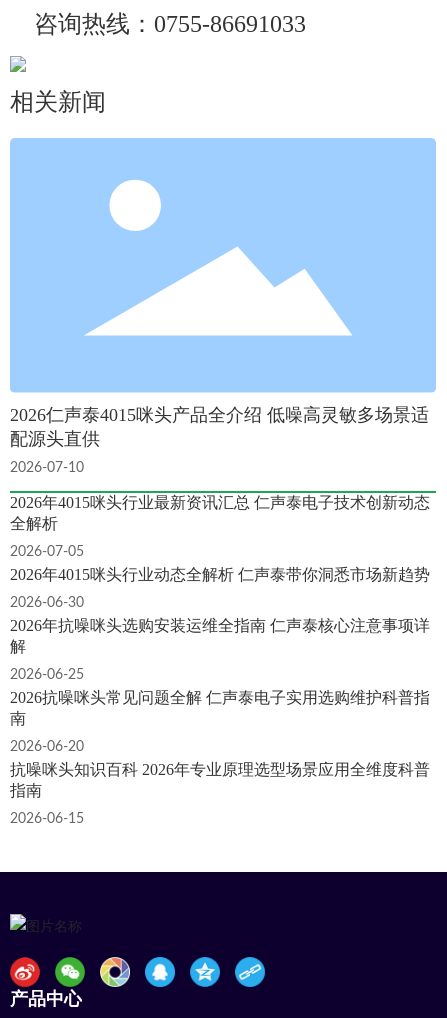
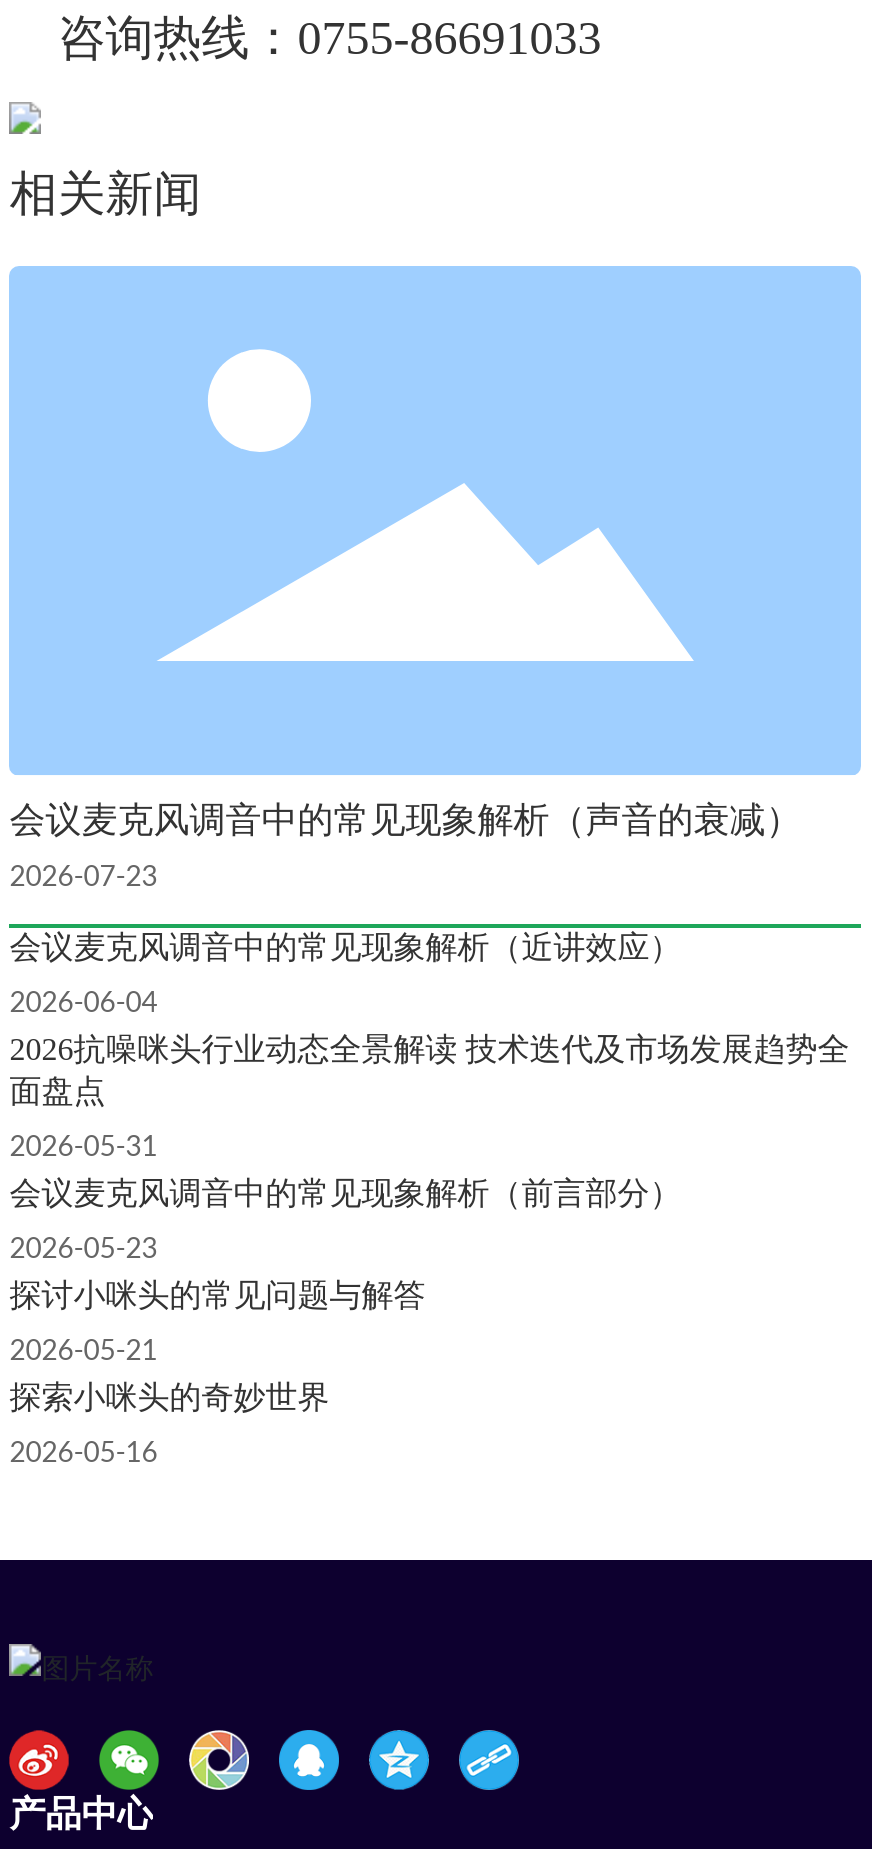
[10,405,429,449] 2026仁声泰4015咪头产品全介绍 低噪高灵敏多场景适 | 配源头直供 -> [9,800,801,840] 会议麦克风调音中的常见现象解析（声音的衰减）
[10,461,84,475] 2026-07-10 -> [9,864,157,892] 2026-07-23
[10,494,430,532] 2026年4015咪头行业最新资讯汇总 仁声泰电子技术创新动态 | 全解析 -> [9,930,681,964] 会议麦克风调音中的常见现象解析（近讲效应）
[10,545,430,583] 2026-07-05 | 2026年4015咪头行业动态全解析 仁声泰带你洞悉市场新趋势 -> [9,990,849,1108] 2026-06-04 | 2026抗噪咪头行业动态全景解读 技术迭代及市场发展趋势全 | 面盘点
[10,596,430,655] 2026-06-30 | 2026年抗噪咪头选购安装运维全指南 仁声泰核心注意事项详 | 解 -> [9,1134,681,1210] 2026-05-31 | 会议麦克风调音中的常见现象解析（前言部分）
[10,668,430,727] 2026-06-25 | 2026抗噪咪头常见问题全解 仁声泰电子实用选购维护科普指 | 南 -> [9,1236,425,1312] 2026-05-23 | 探讨小咪头的常见问题与解答
[10,740,430,799] 2026-06-20 | 抗噪咪头知识百科 2026年专业原理选型场景应用全维度科普 | 指南 -> [9,1338,329,1414] 2026-05-21 | 探索小咪头的奇妙世界
[10,812,84,826] 2026-06-15 -> [9,1440,157,1468] 2026-05-16

